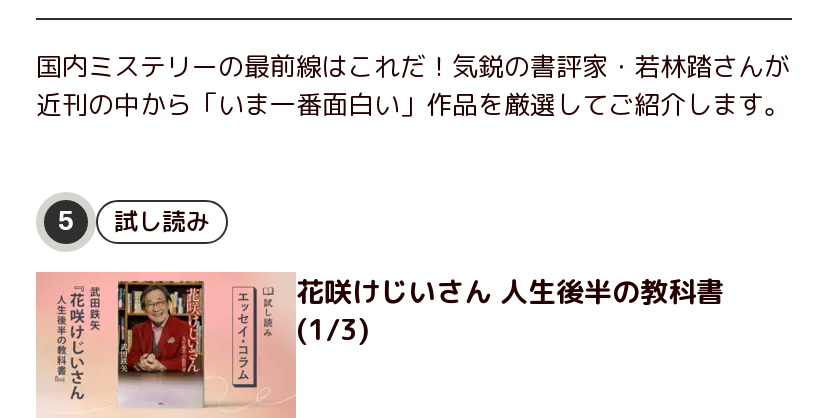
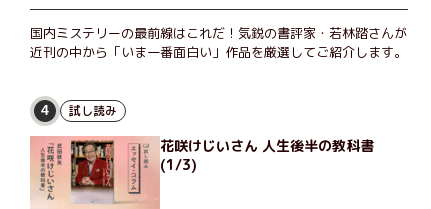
[58,203,210,237] 5 試し読み -> [41,101,117,118] 4 試し読み

